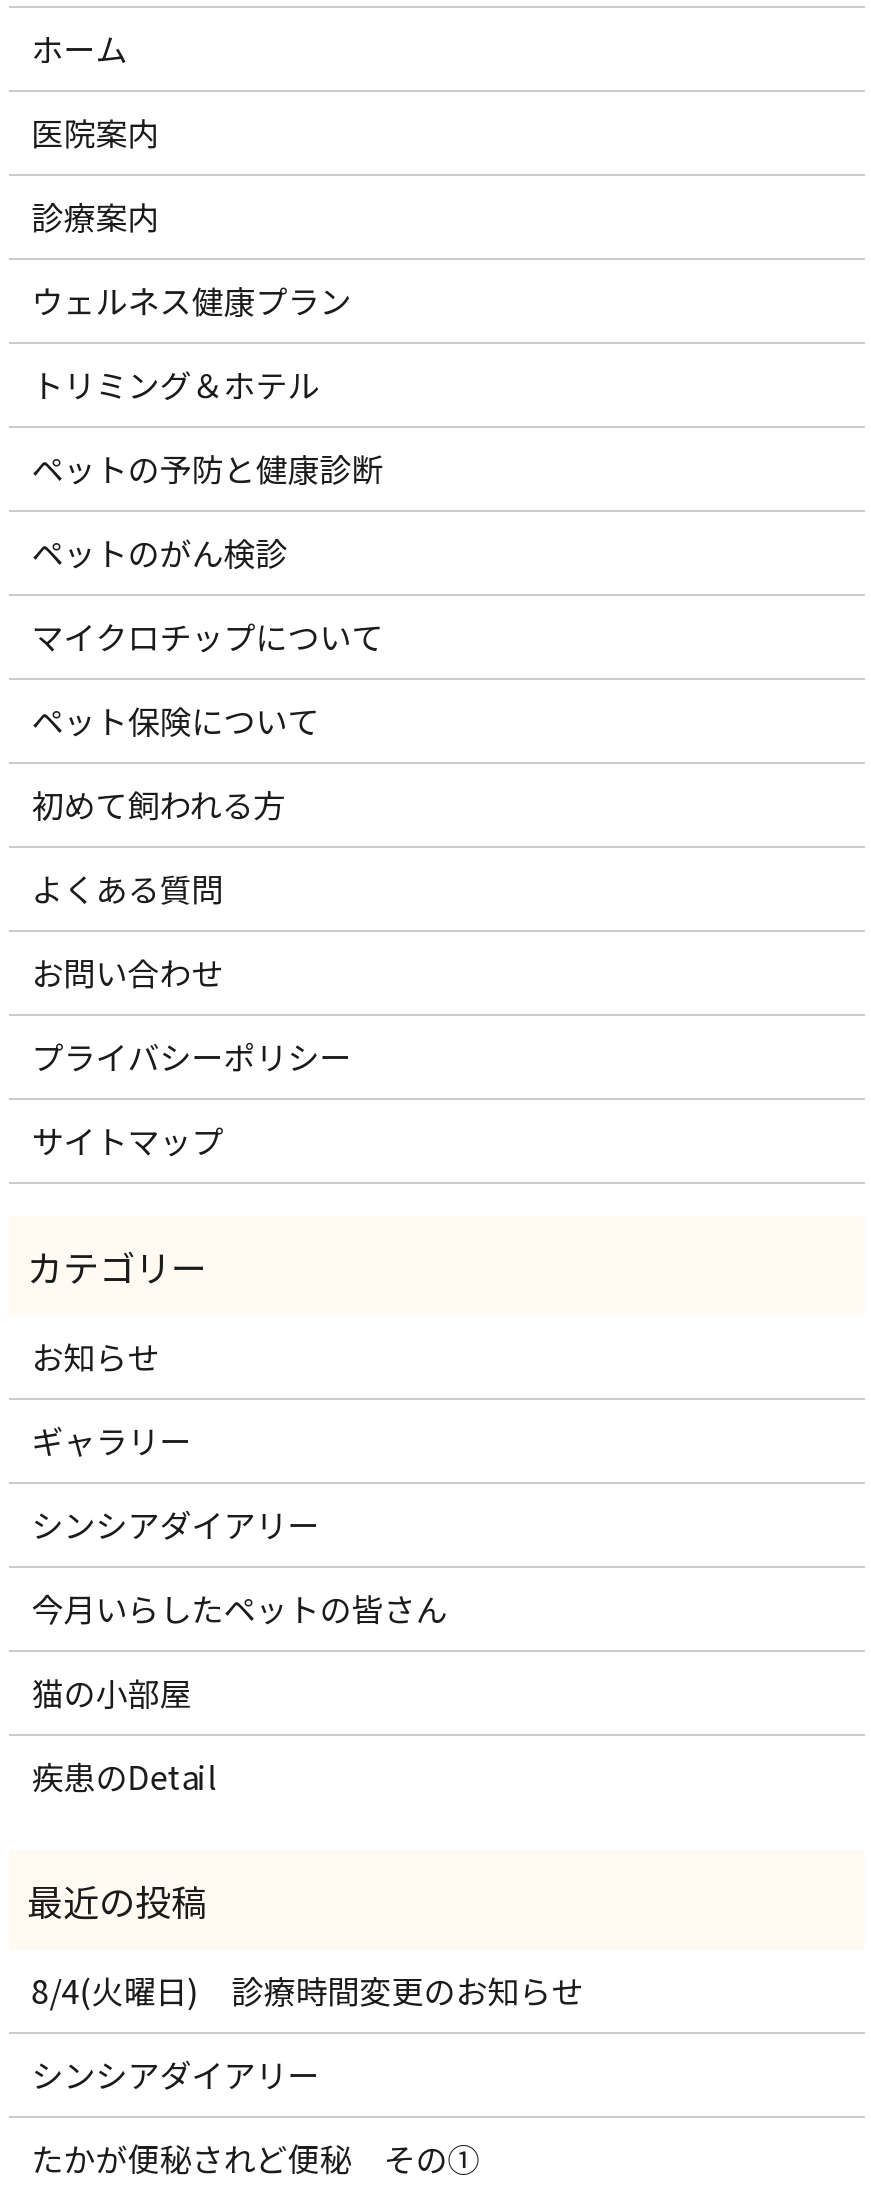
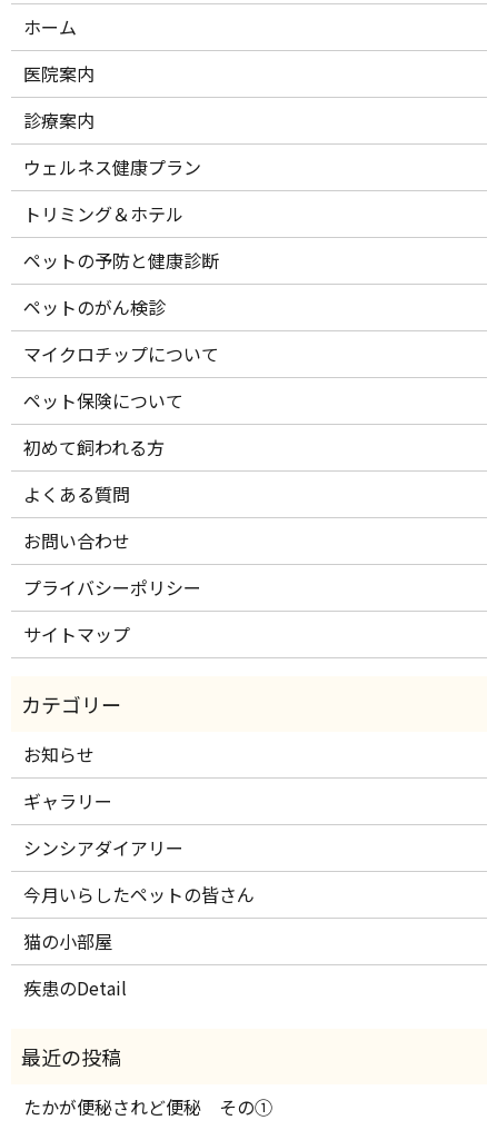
[31,1965,583,2097] 8/4(火曜日) 診療時間変更のお知らせ | シンシアダイアリー -> none

